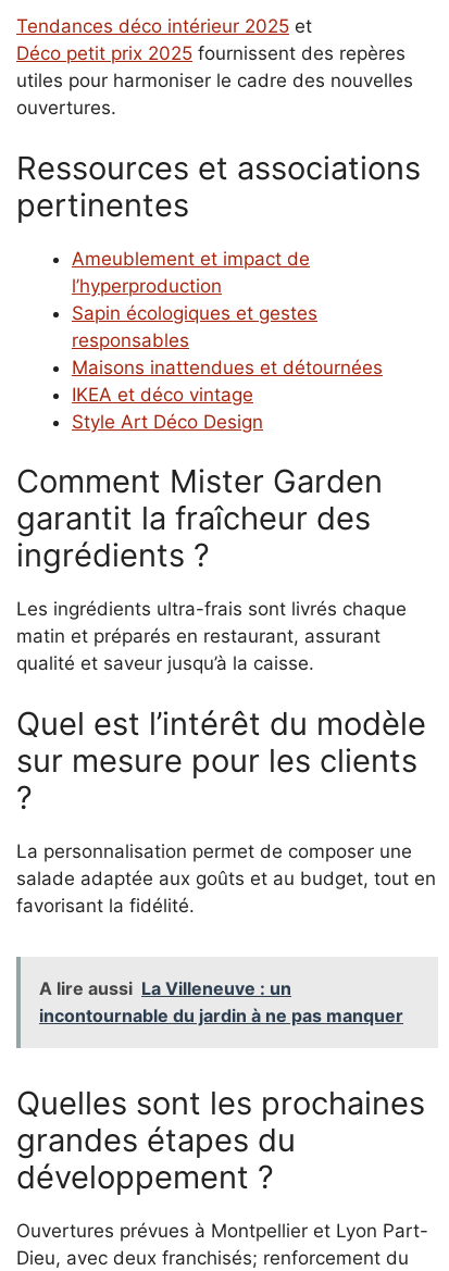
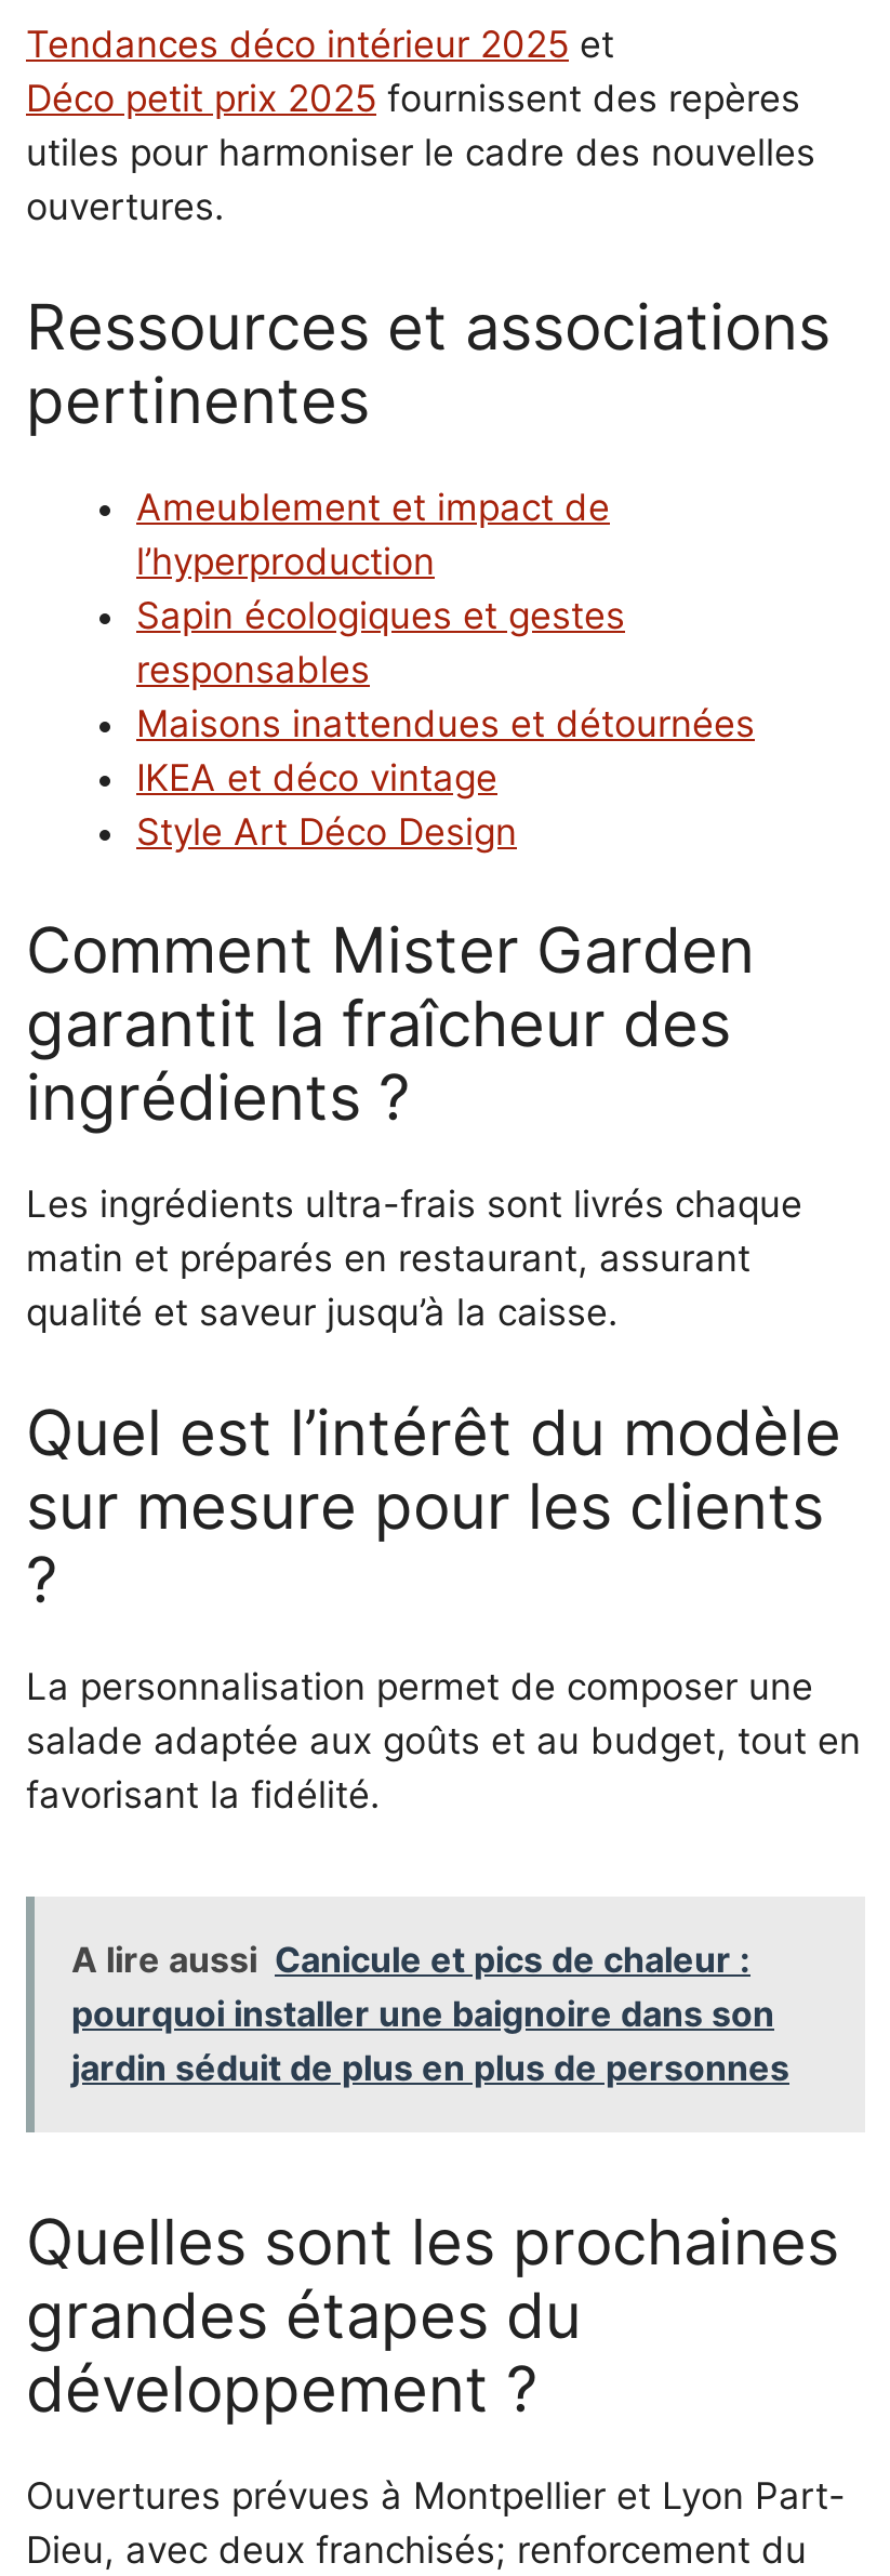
[39,977,403,1026] A lire aussi La Villeneuve : un | incontournable du jardin à ne pas manquer -> [71,1937,789,2088] A lire aussi Canicule et pics de chaleur : | pourquoi installer une baignoire dans son | jardin séduit de plus en plus de personnes

